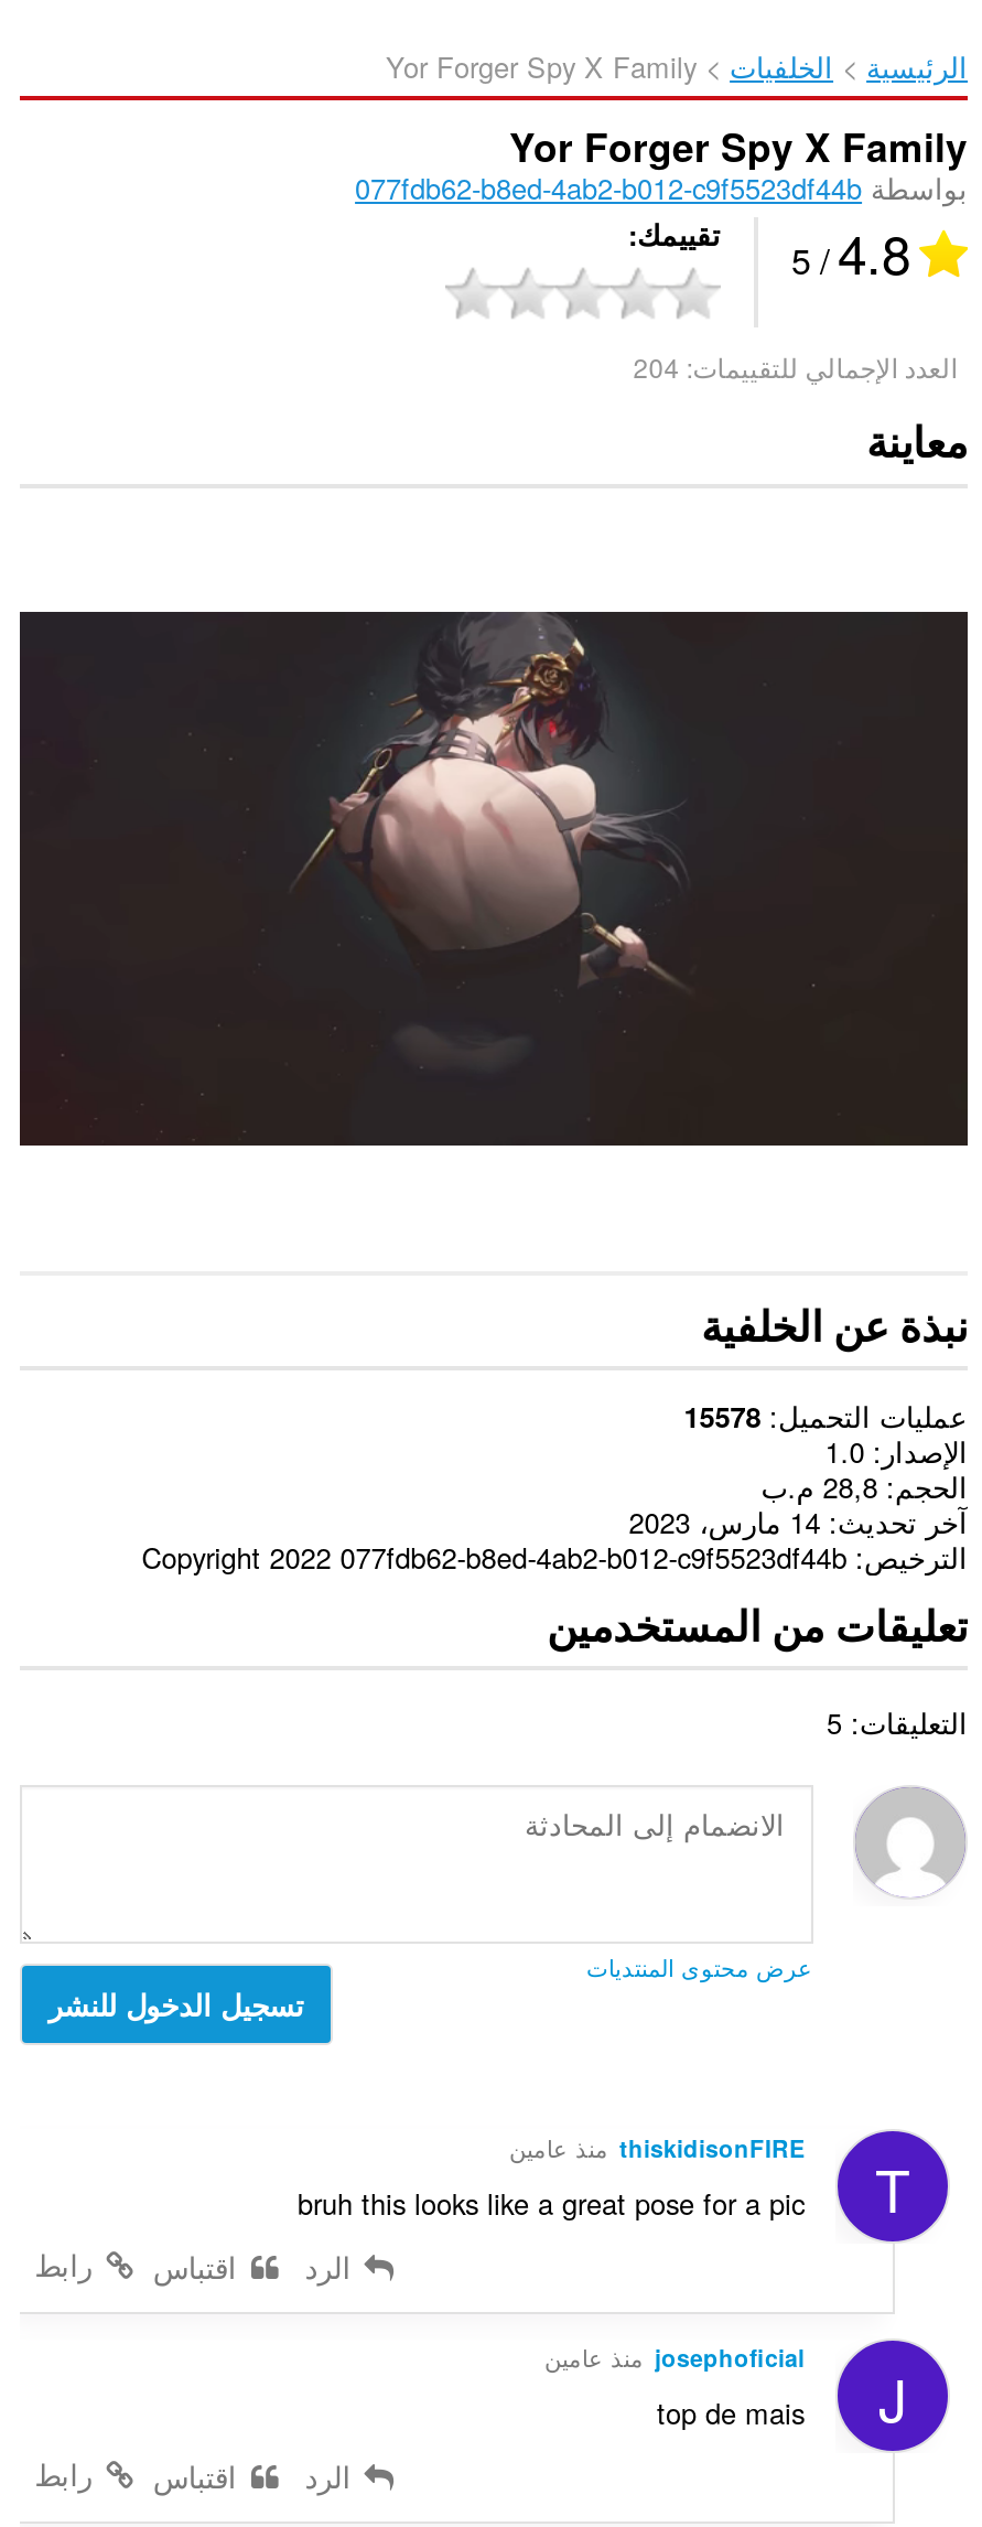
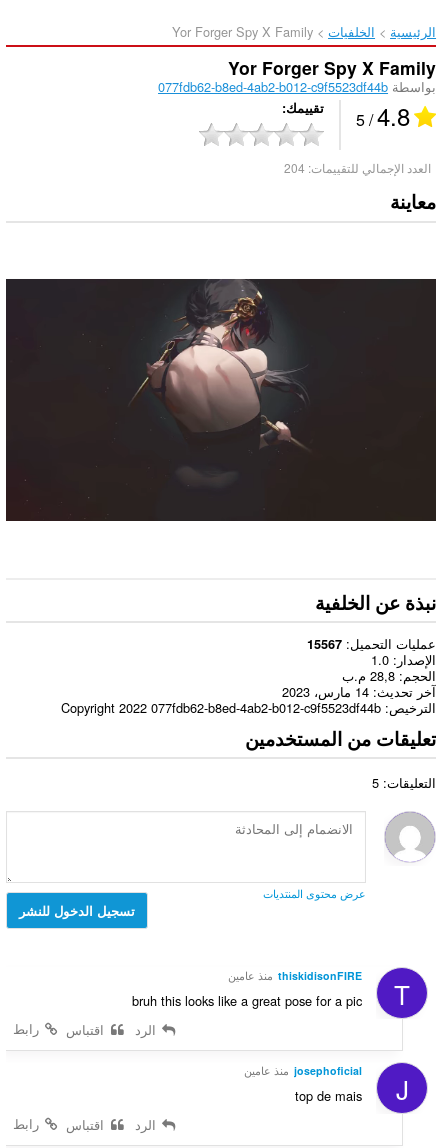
[684,1395,968,1437] عمليات التحميل 15578 -> [307,634,436,653] عمليات التحميل 15567

